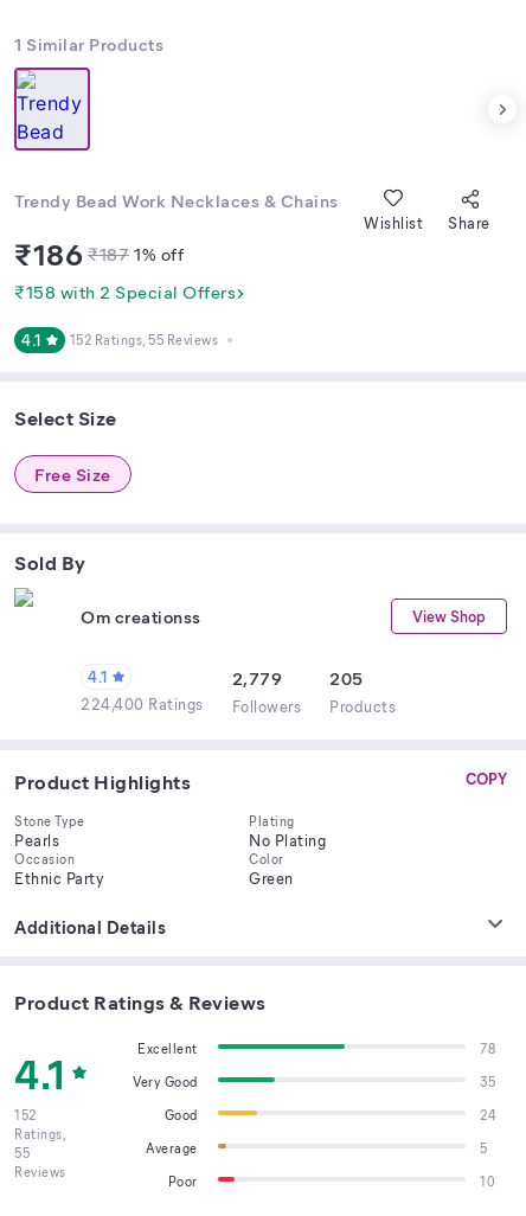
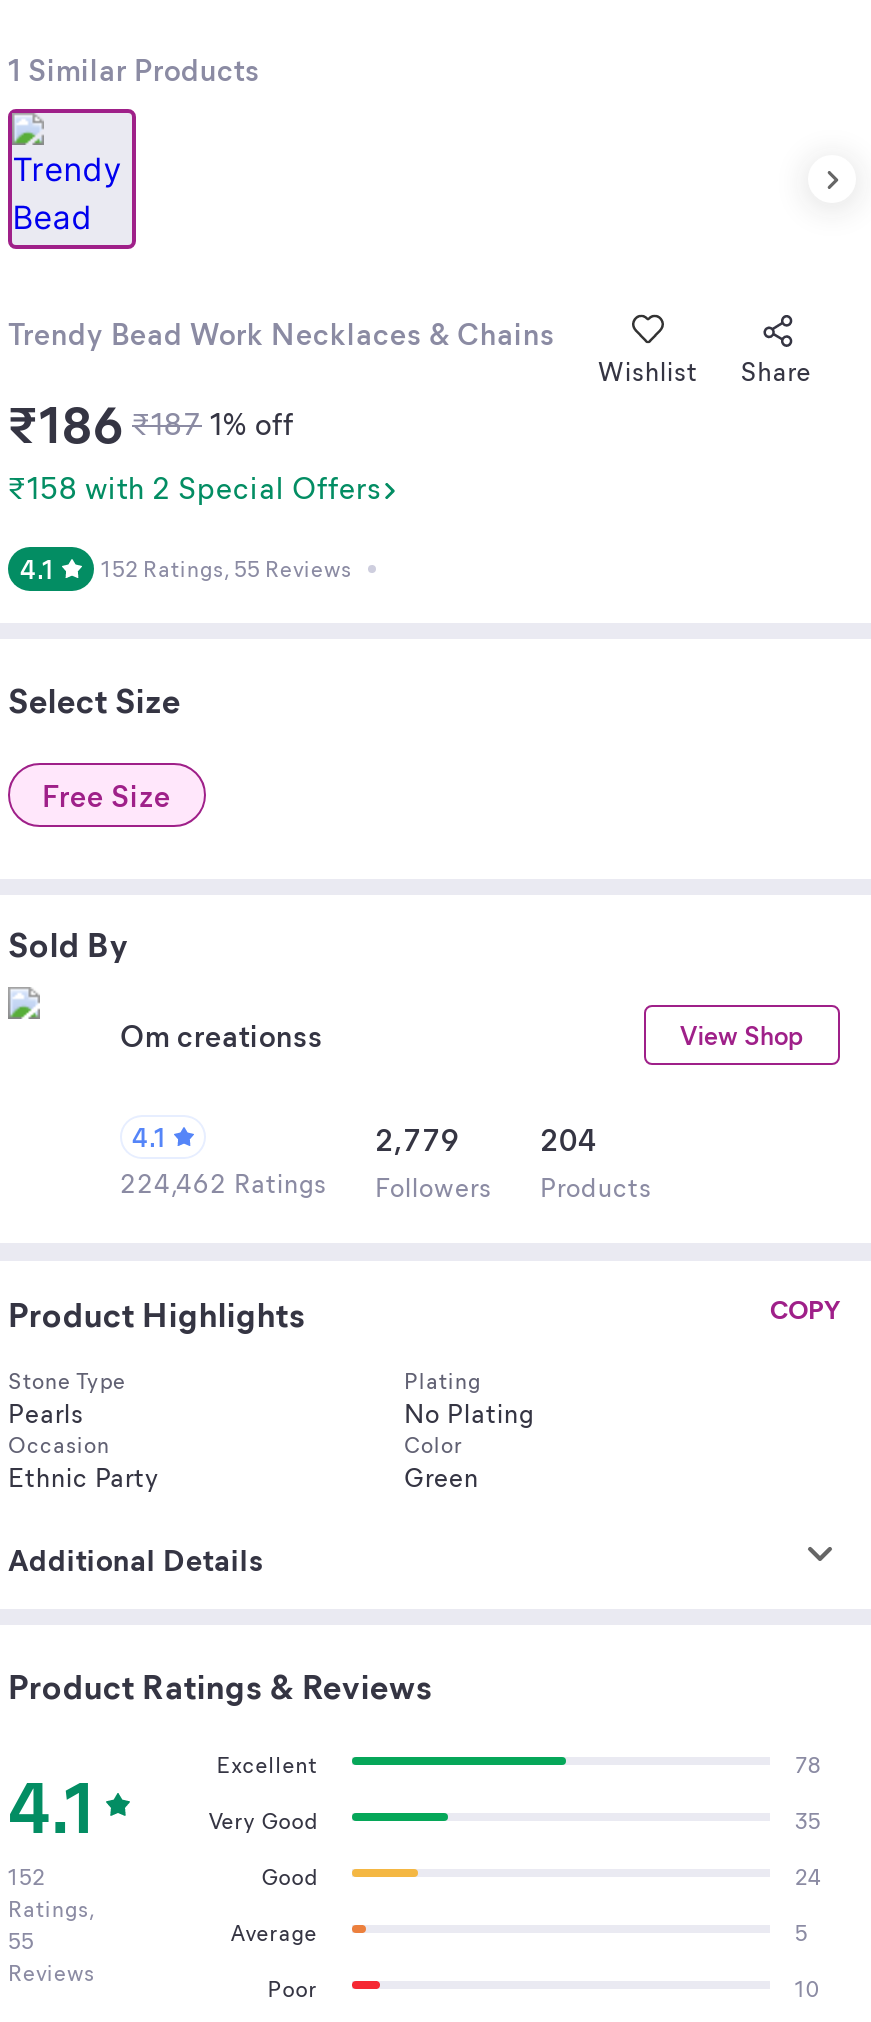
[232,666,363,690] 2,779 205 -> [375,1119,597,1159] 2,779 204
[81,693,396,716] 224,400 Ratings Followers Products -> [120,1165,652,1203] 224,462 Ratings Followers Products

